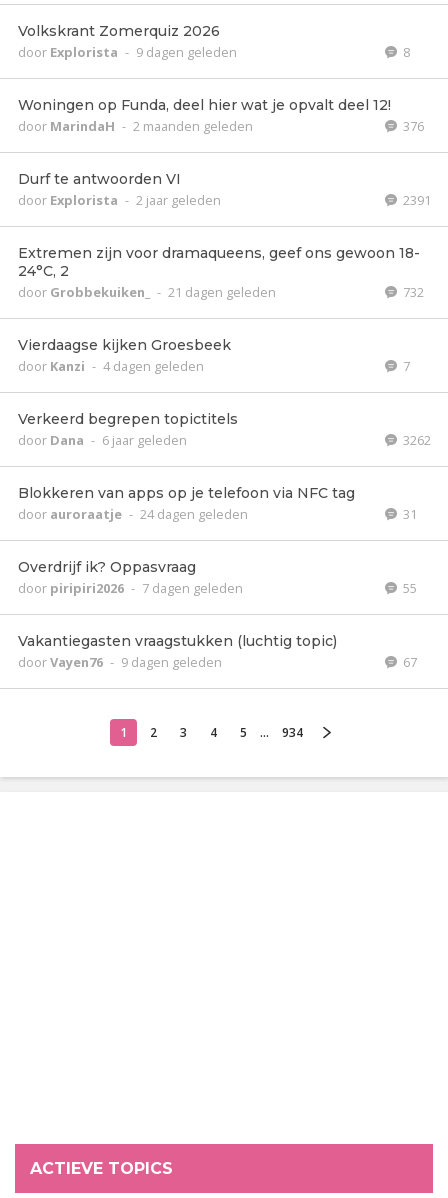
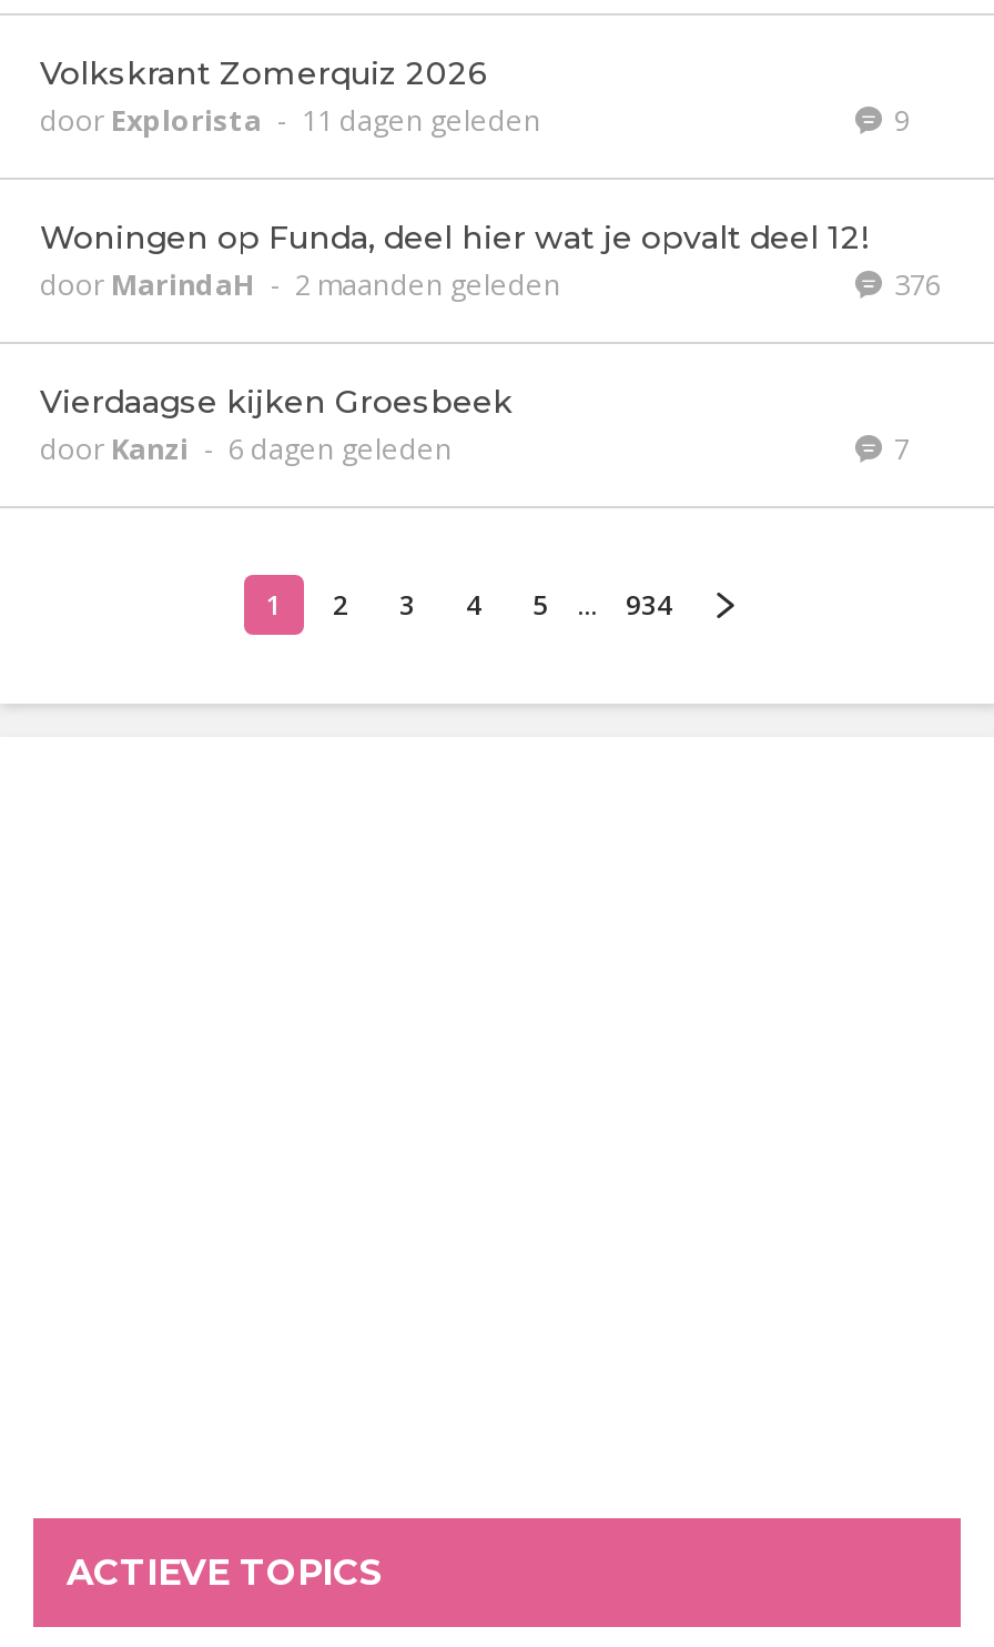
[18,43,237,61] door Explorista - 9 dagen geleden -> [40,100,541,140] door Explorista - 11 dagen geleden
[400,43,410,61] 8 -> [887,100,909,140] 9
[18,170,431,301] Durf te antwoorden VI | door Explorista - 2 jaar geleden | 2391 | Extremen zijn voor dramaqueens, geef ons gewoon 18- | 24°C, 2 | door Grobbekuiken_ - 21 dagen geleden | 732 -> none
[18,357,204,375] door Kanzi - 4 dagen geleden -> [40,428,453,468] door Kanzi - 6 dagen geleden
[18,410,431,671] Verkeerd begrepen topictitels | door Dana - 6 jaar geleden | 3262 | Blokkeren van apps op je telefoon via NFC tag | door auroraatje - 24 dagen geleden | 31 | Overdrijf ik? Oppasvraag | door piripiri2026 - 7 dagen geleden | 55 | Vakantiegasten vraagstukken (luchtig topic) | doorVayen76 - 9 dagen geleden | 67 -> none

